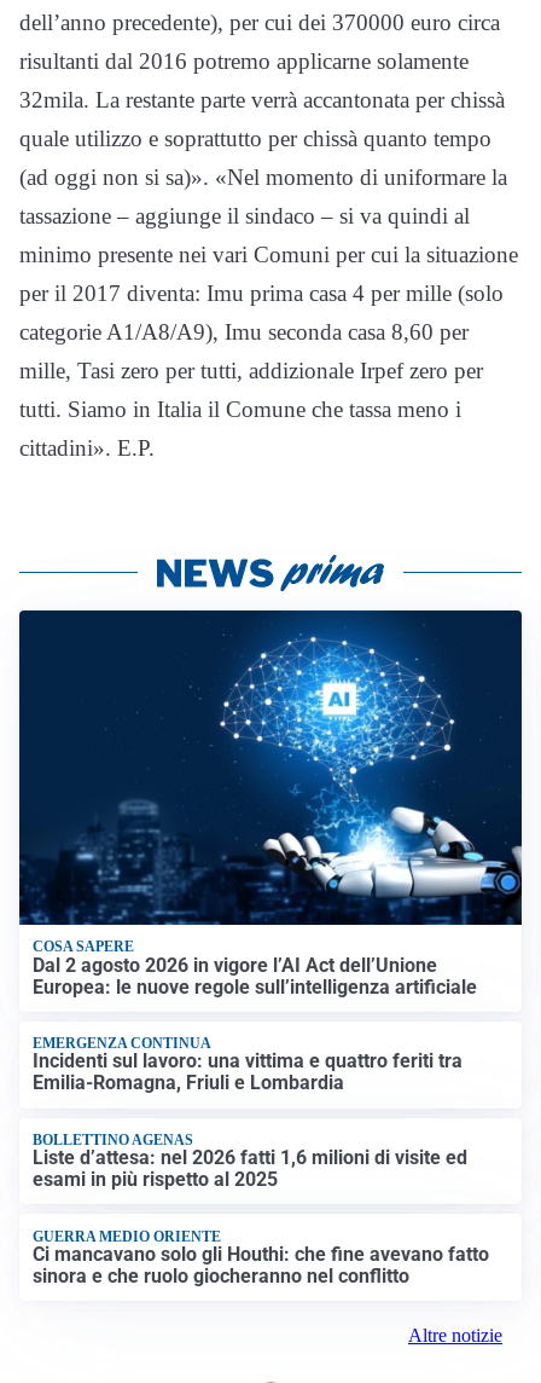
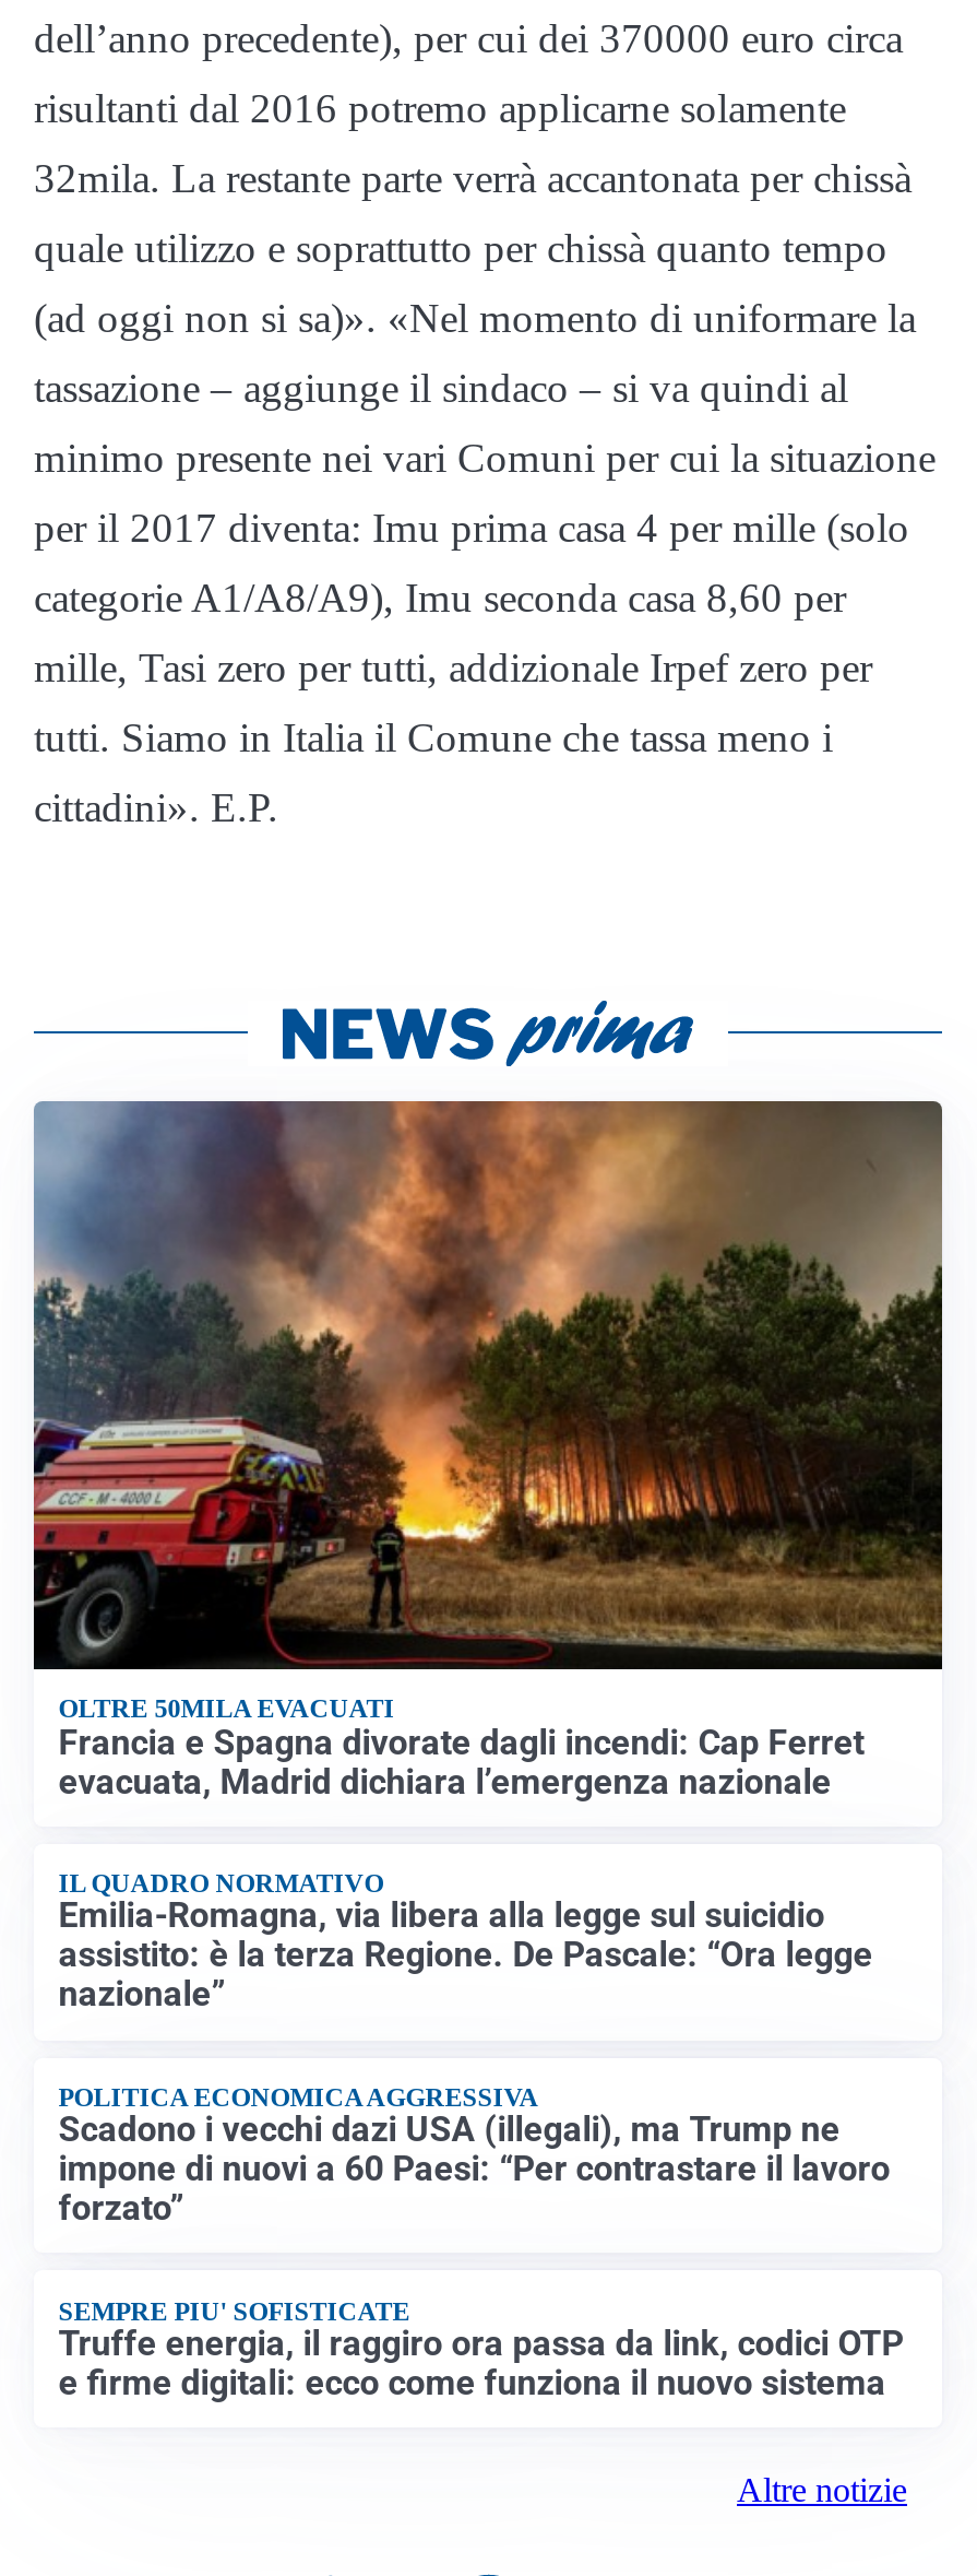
[18,609,523,998] [image] | COSA SAPERE | Dal 2 agosto 2026 in vigore l’AI Act dell’Unione | Europea: le nuove regole sull’intelligenza artificiale -> [32,1099,944,1802] [image] | OLTRE 50MILA EVACUATI | Francia e Spagna divorate dagli incendi: Cap Ferret | evacuata, Madrid dichiara l’emergenza nazionale
[33,1035,463,1095] EMERGENZA CONTINUA | Incidenti sul lavoro: una vittima e quattro feriti tra | Emilia-Romagna, Friuli e Lombardia -> [58,1868,873,2016] IL QUADRO NORMATIVO | Emilia-Romagna, via libera alla legge sul suicidio | assistito: è la terza Regione. De Pascale: “Ora legge | nazionale”
[33,1131,468,1191] BOLLETTINO AGENAS | Liste d’attesa: nel 2026 fatti 1,6 milioni di visite ed | esami in più rispetto al 2025 -> [58,2082,890,2229] POLITICA ECONOMICA AGGRESSIVA | Scadono i vecchi dazi USA (illegali), ma Trump ne | impone di nuovi a 60 Paesi: “Per contrastare il lavoro | forzato”
[33,1228,489,1287] GUERRA MEDIO ORIENTE | Ci mancavano solo gli Houthi: che fine avevano fatto | sinora e che ruolo giocheranno nel conflitto -> [58,2295,903,2403] SEMPRE PIU' SOFISTICATE | Truffe energia, il raggiro ora passa da link, codici OTP | e firme digitali: ecco come funziona il nuovo sistema

